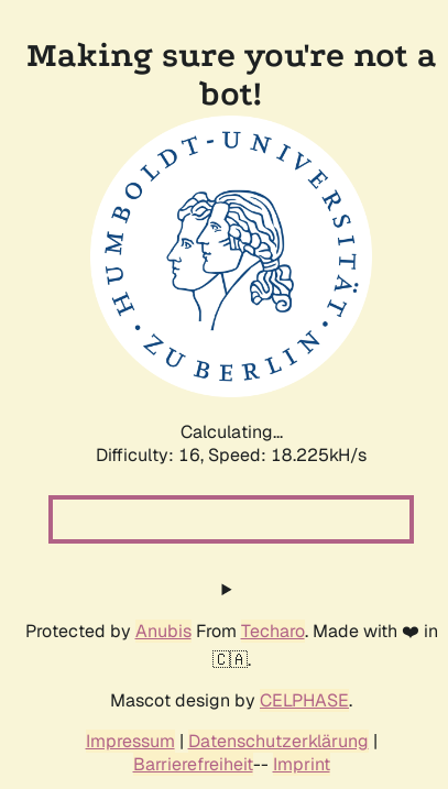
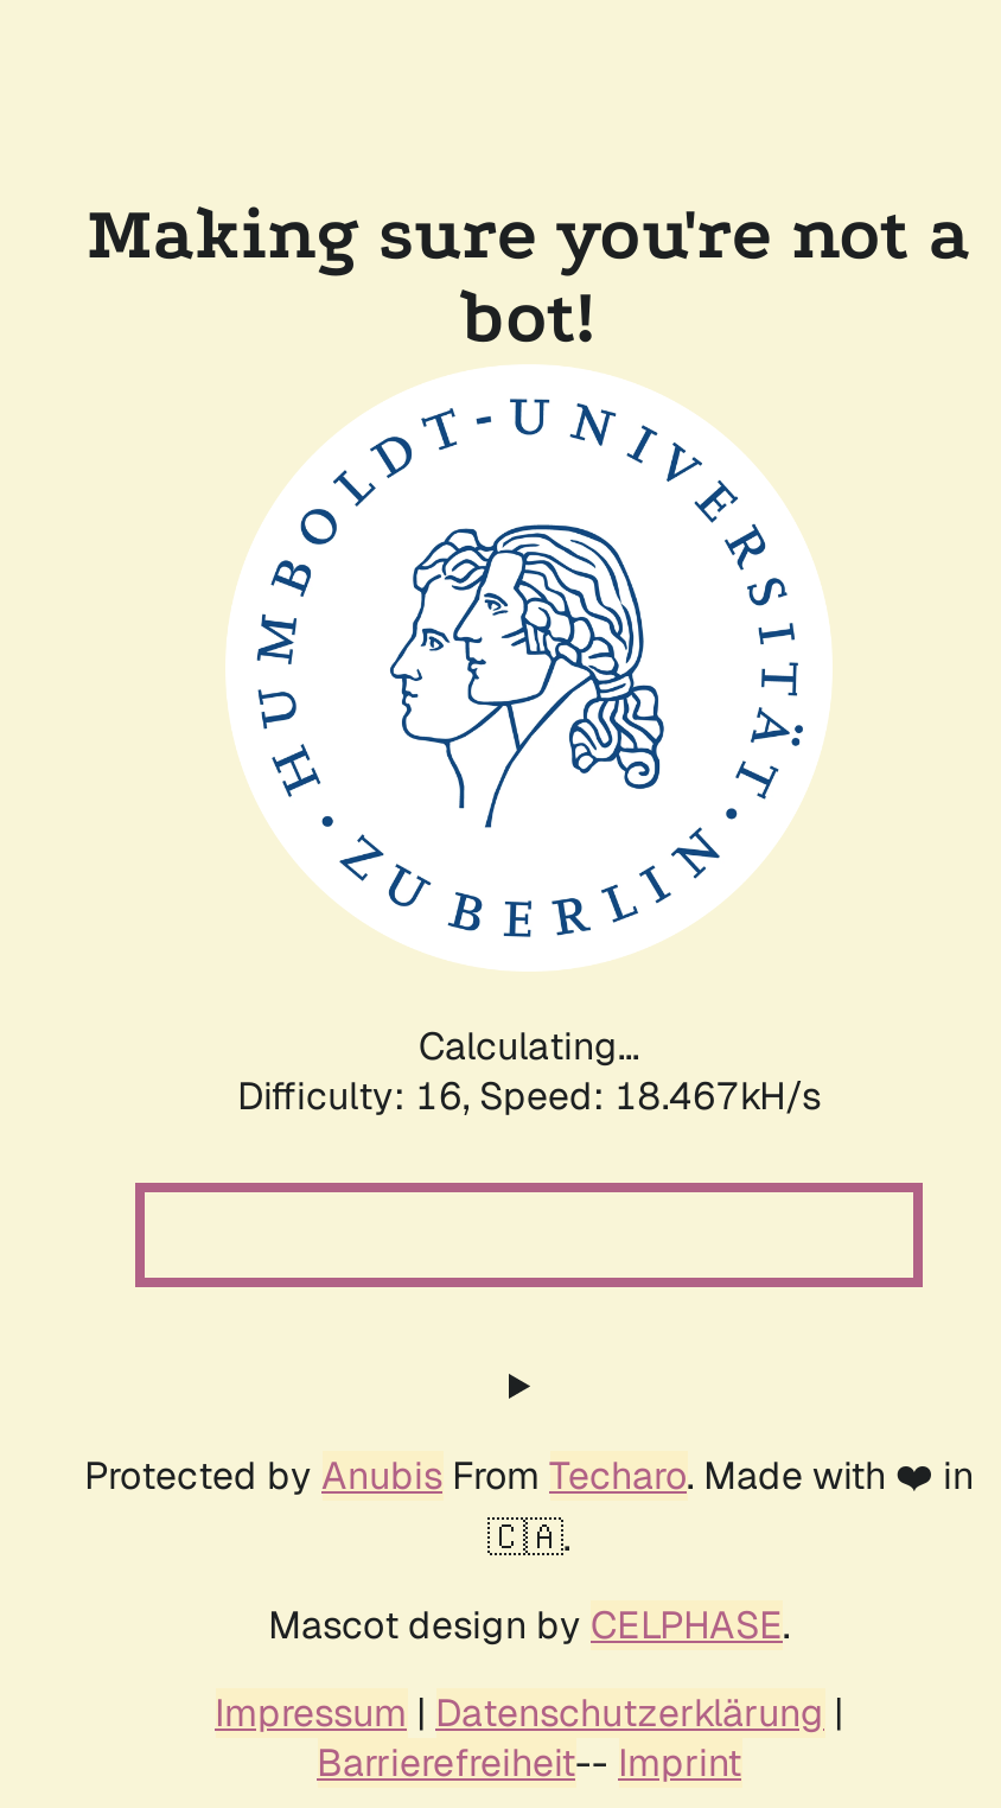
[96,443,367,467] Difficulty: 16, Speed: 18.225kH/s -> [237,1071,821,1121] Difficulty: 16, Speed: 18.467kH/s

